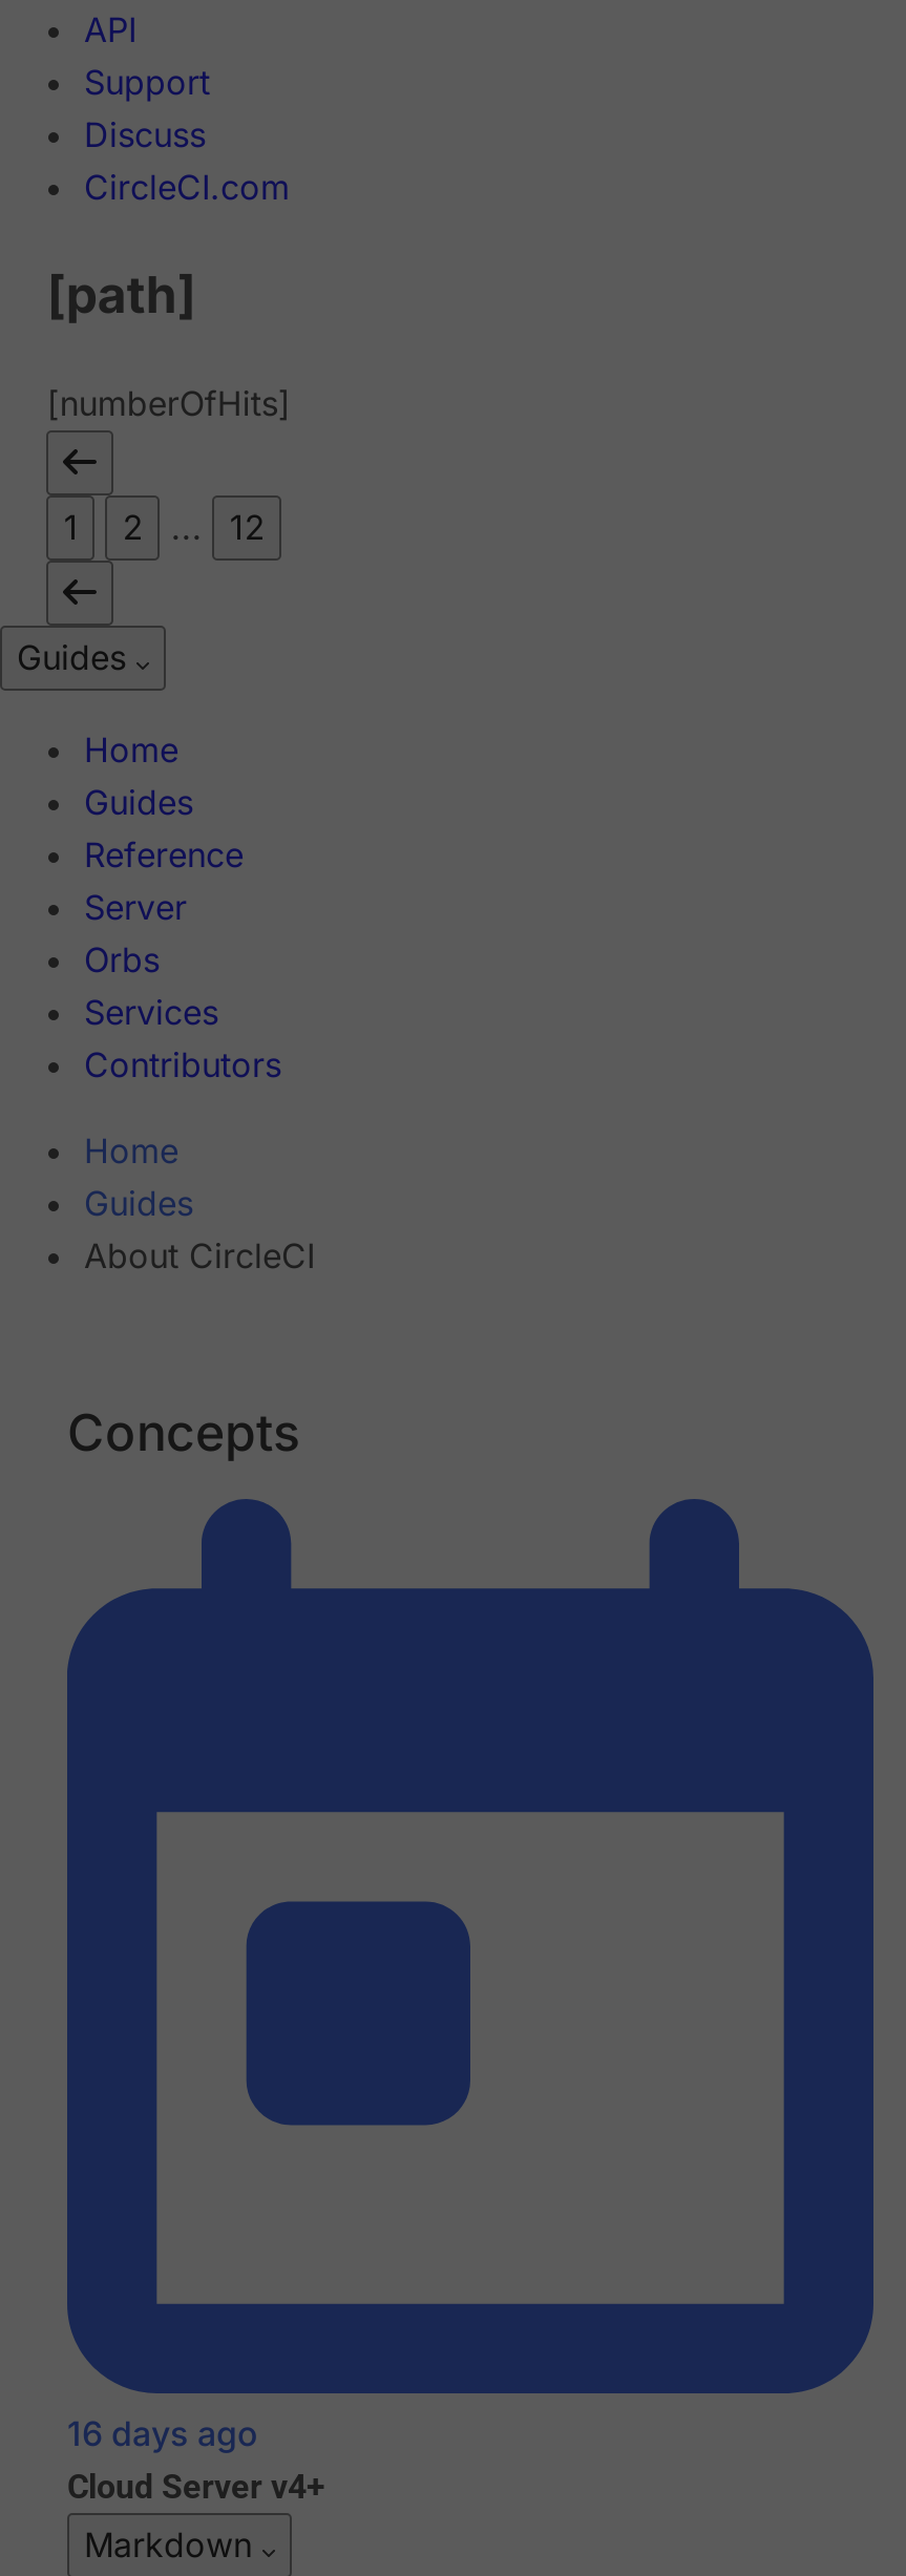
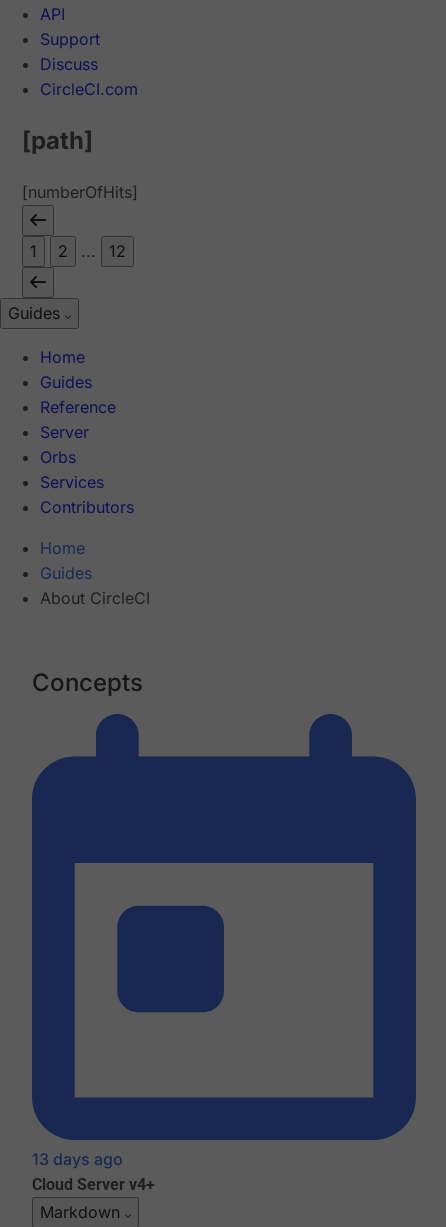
[67,2413,258,2455] 16 days ago -> [32,1149,123,1169] 13 days ago

